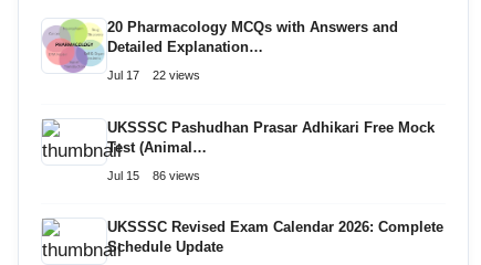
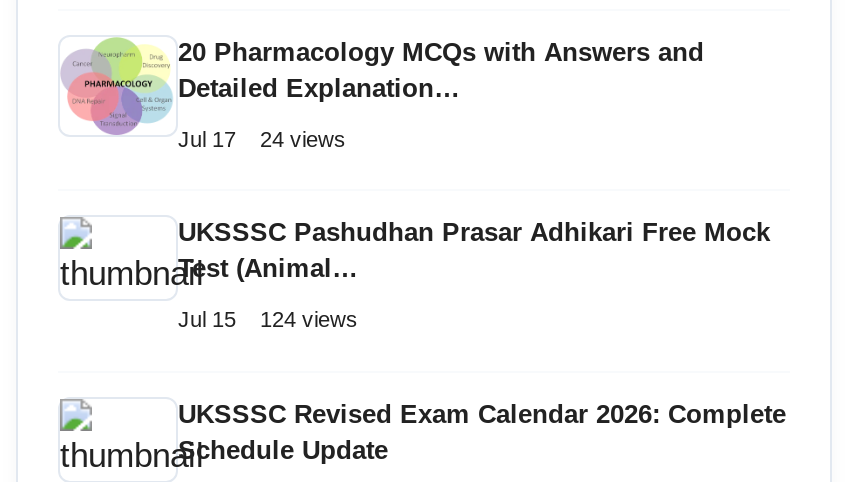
[107,68,200,82] Jul 17 22 views -> [178,126,346,150] Jul 17 24 views
[107,168,200,182] Jul 15 86 views -> [178,307,358,331] Jul 15 124 views

